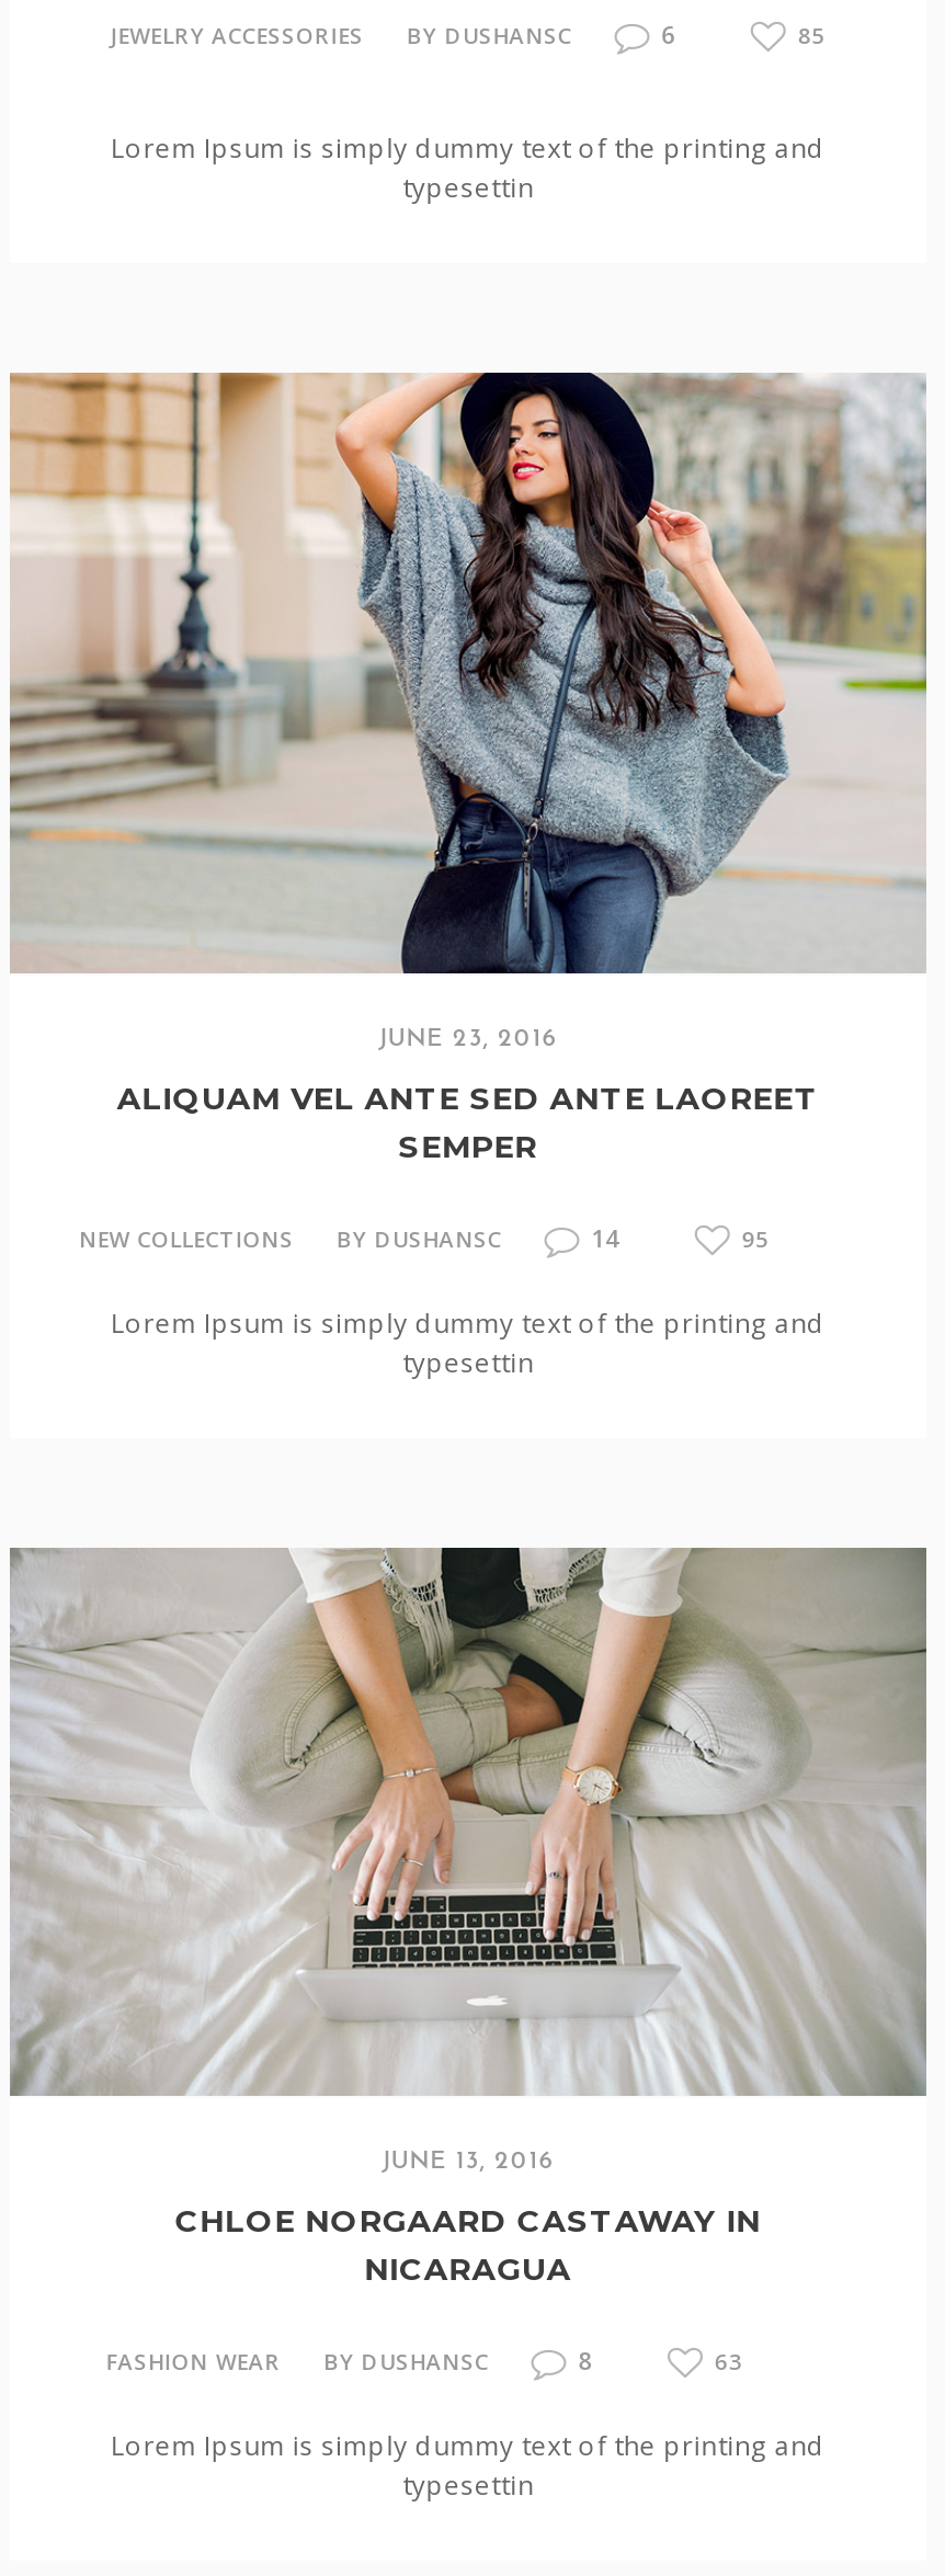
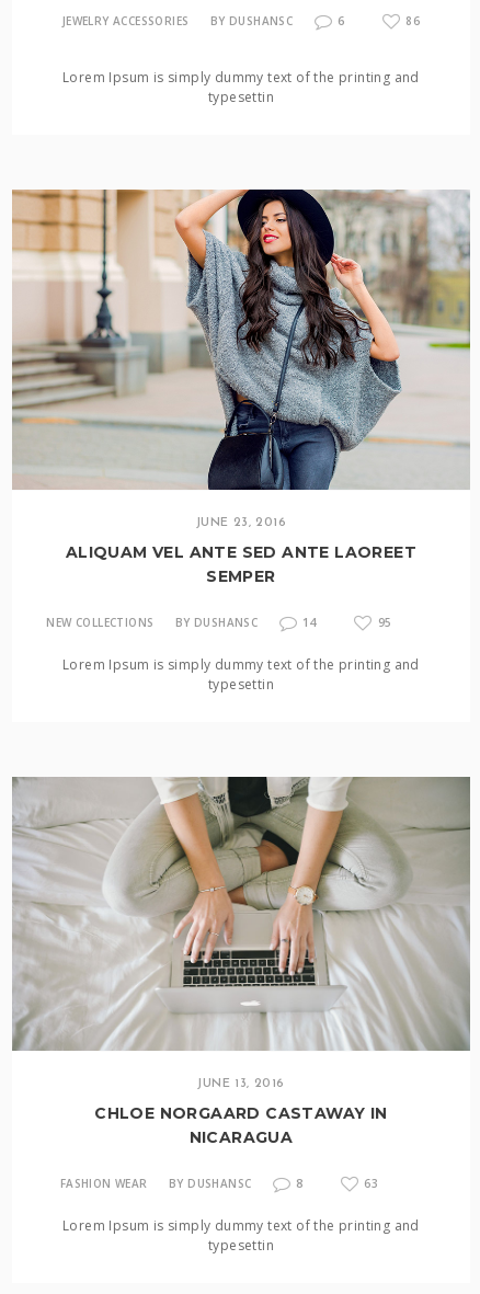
[798,20,826,51] 85 -> [406,13,420,29] 86

